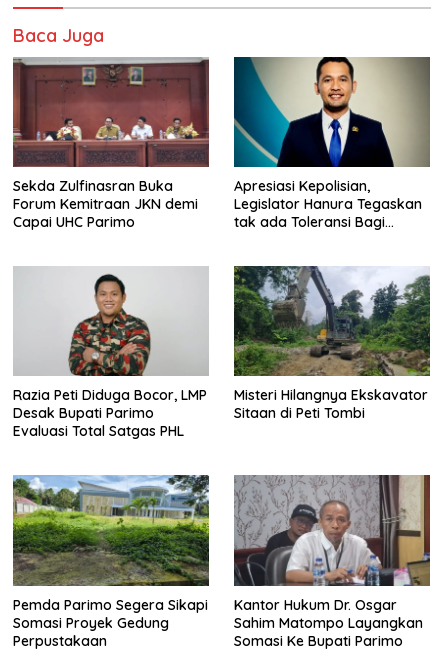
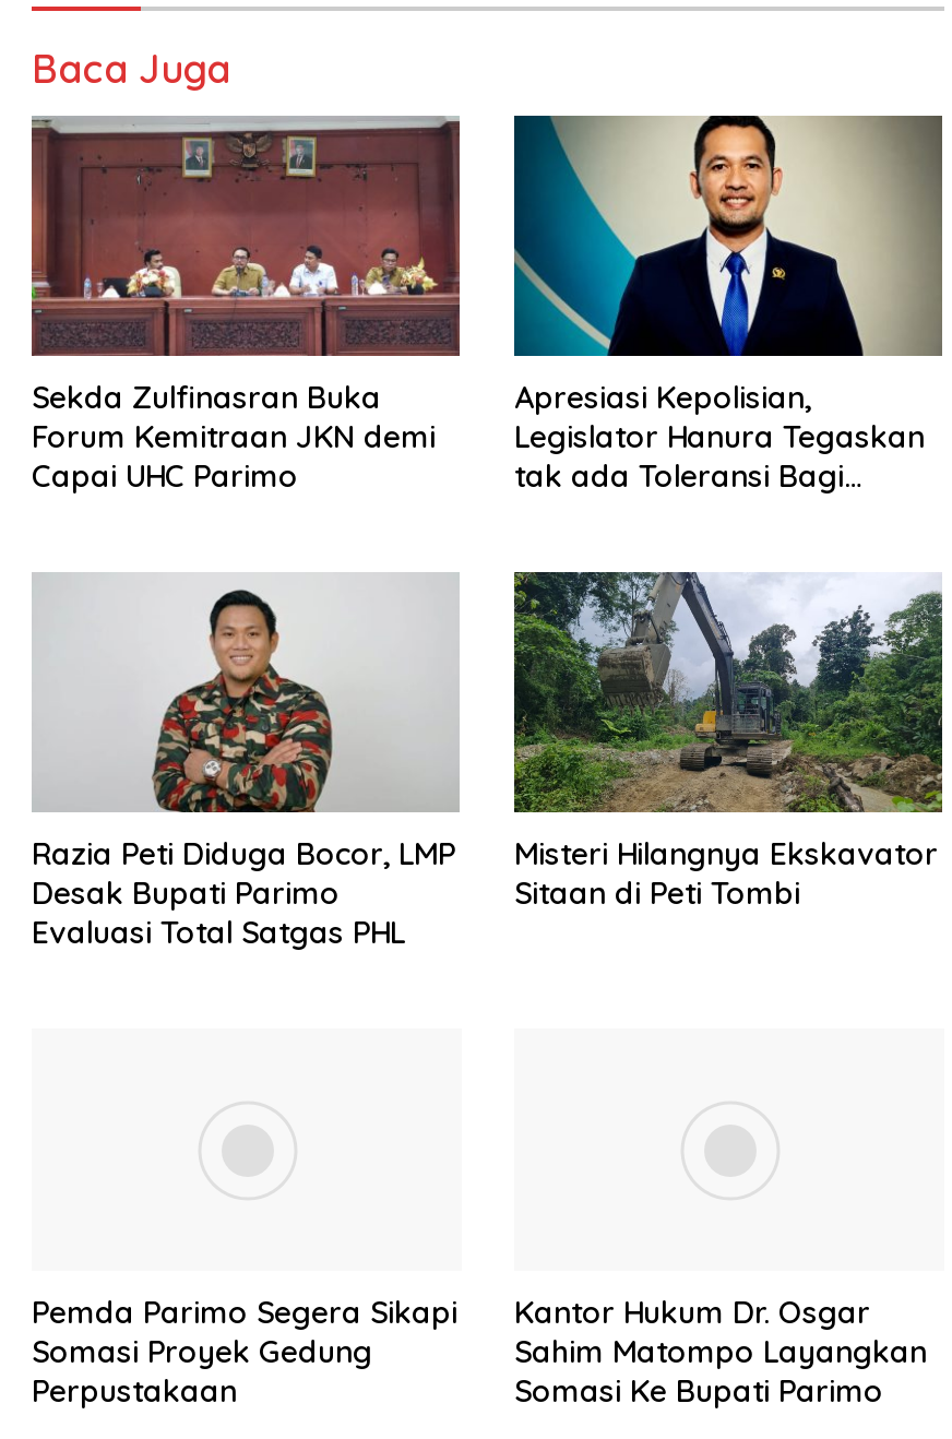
[12,474,210,587] [image] -> none
[233,474,431,587] [image] -> none

